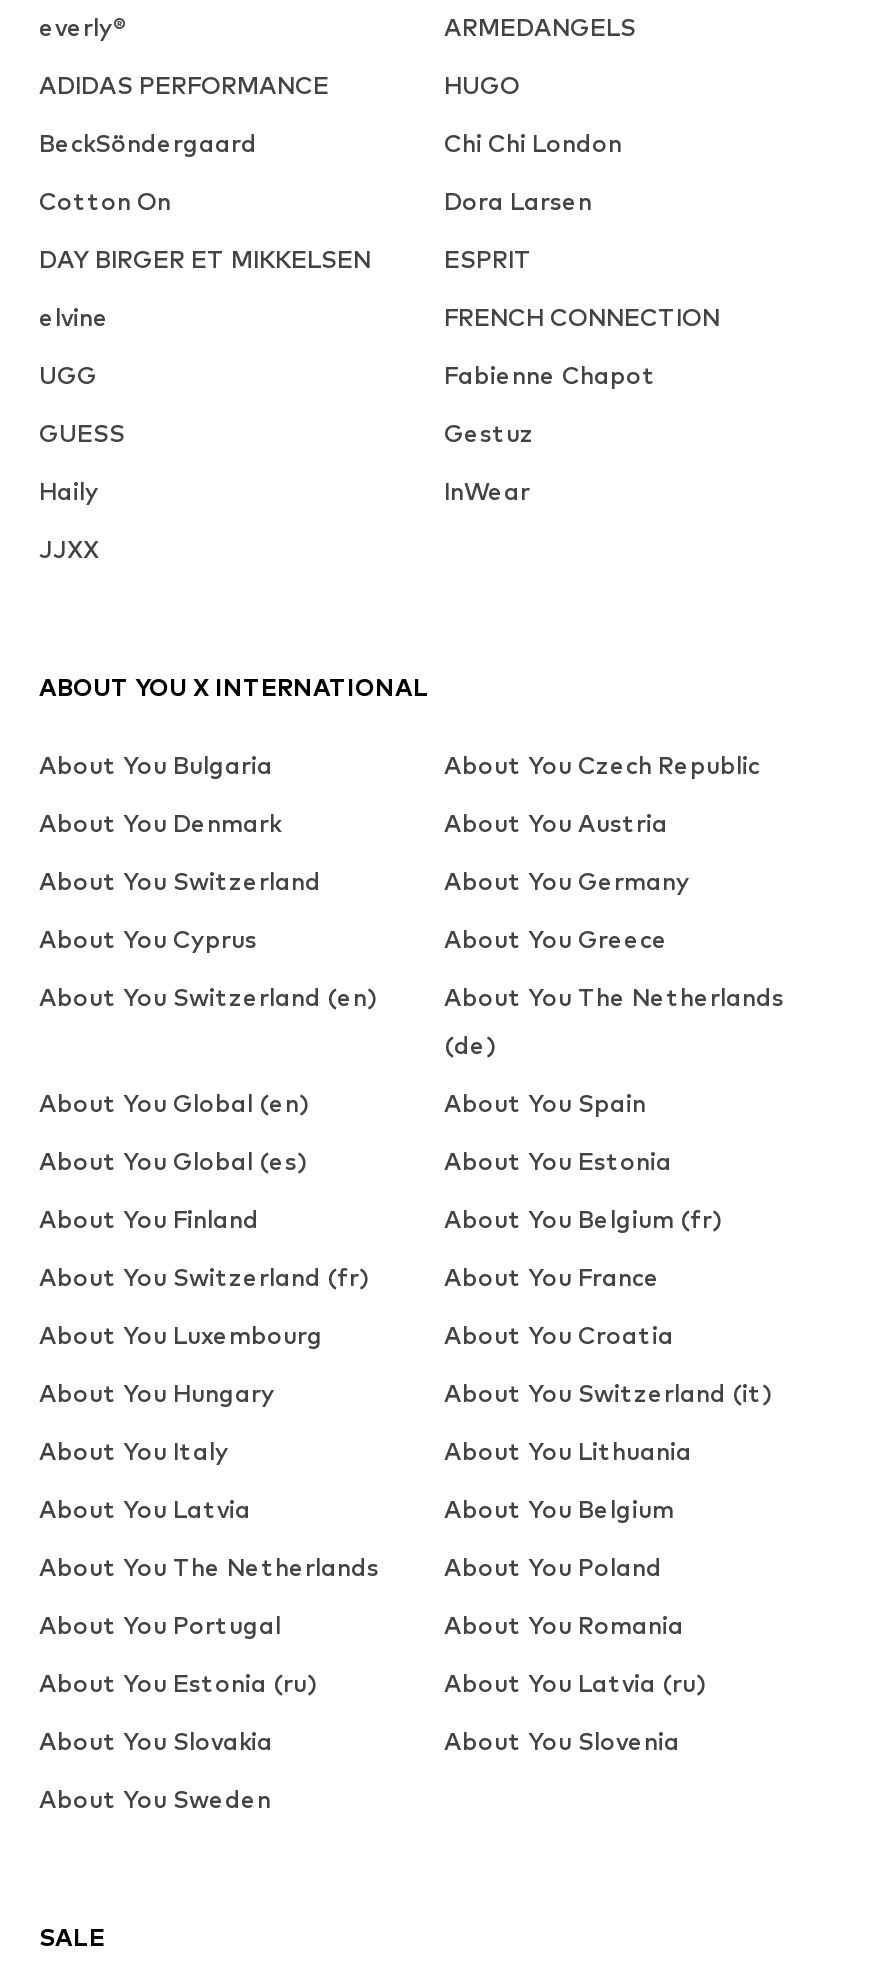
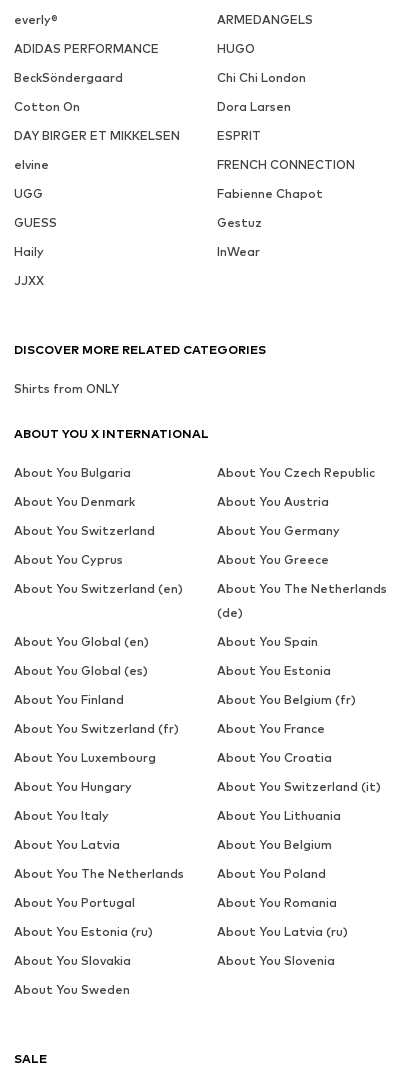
none -> [14,342,266,396] DISCOVER MORE RELATED CATEGORIES | Shirts from ONLY

